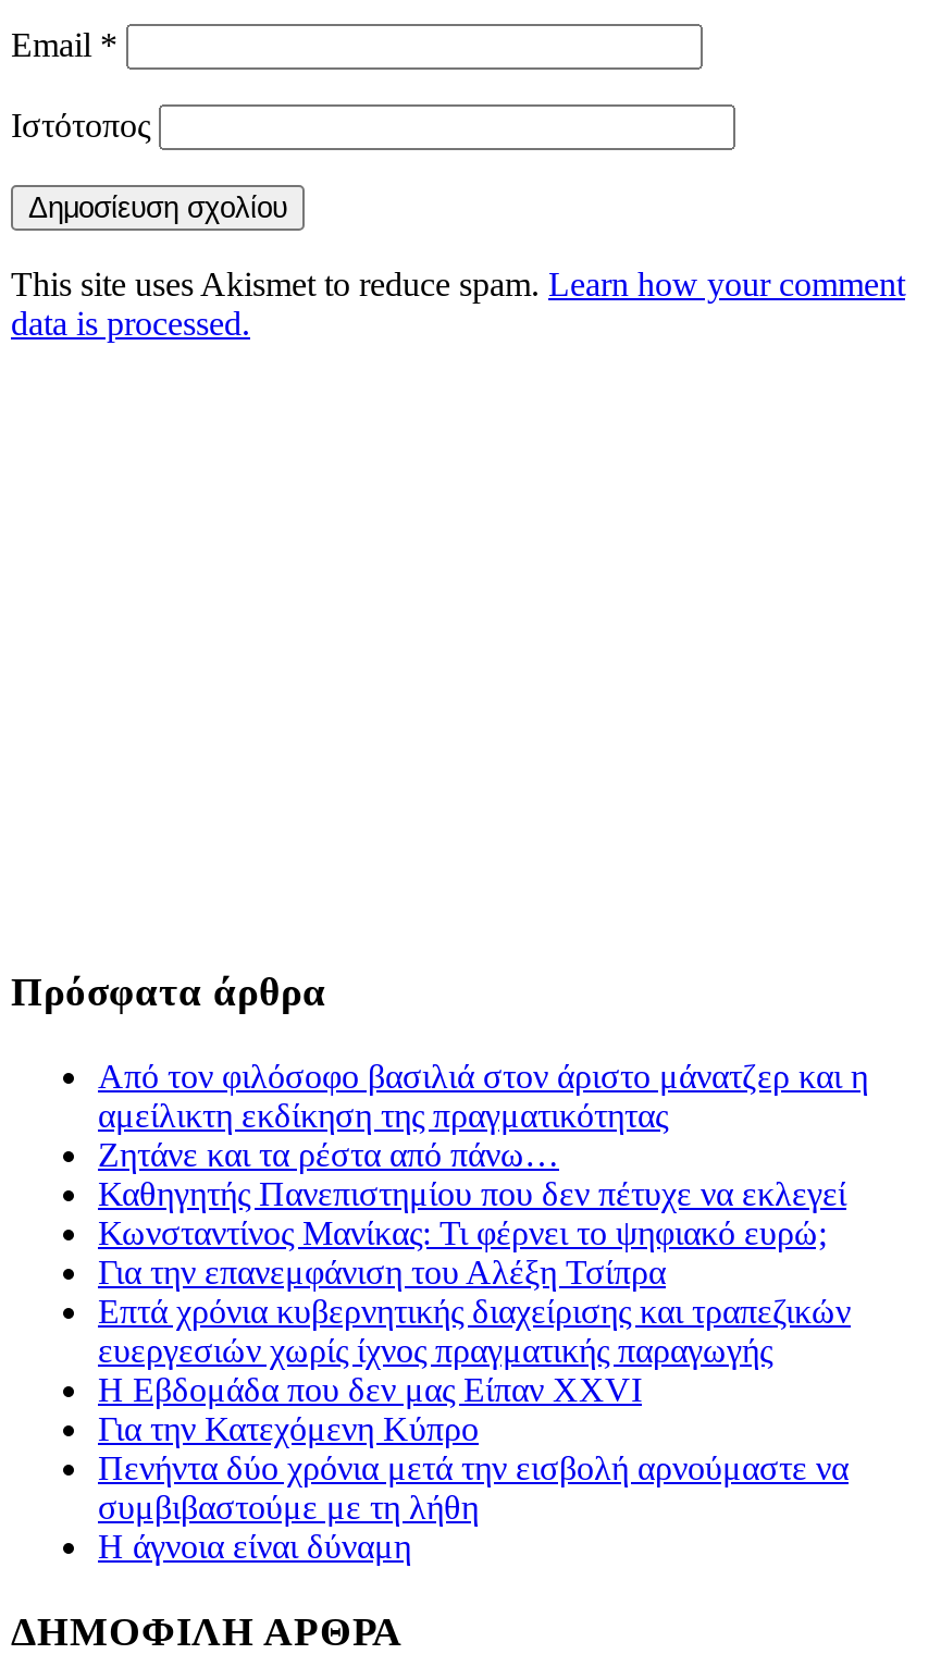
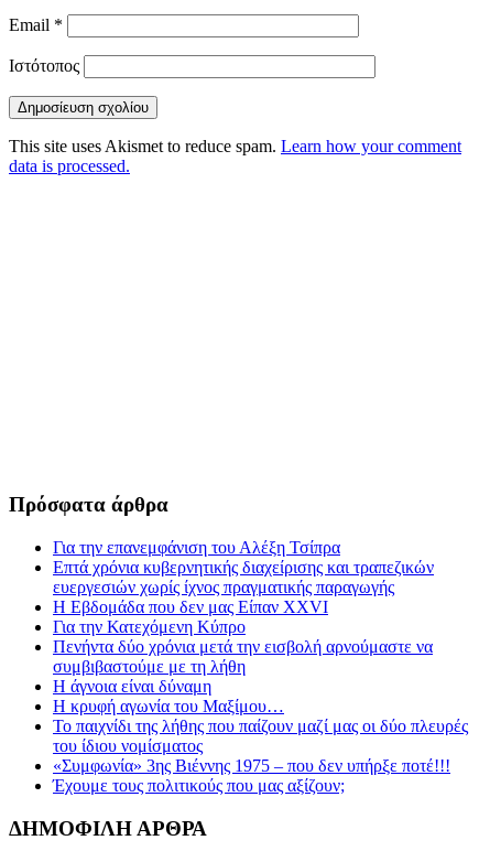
[98,1058,868,1251] Από τον φιλόσοφο βασιλιά στον άριστο μάνατζερ και η | αμείλικτη εκδίκηση της πραγματικότητας | Ζητάνε και τα ρέστα από πάνω… | Καθηγητής Πανεπιστημίου που δεν πέτυχε να εκλεγεί | Κωνσταντίνος Μανίκας: Τι φέρνει το ψηφιακό ευρώ; -> none
moved [98,1254,851,1565] -> [53,538,434,696]: Για την επανεμφάνιση του Αλέξη Τσίπρα | Επτά χρόνια κυβερνητικής διαχείρισης και τραπεζικών | ευεργεσιών χωρίς ίχνος πραγματικής παραγωγής | Η Εβδομάδα που δεν μας Είπαν XXVI | Για την Κατεχόμενη Κύπρο | Πενήντα δύο χρόνια μετά την εισβολή αρνούμαστε να | συμβιβαστούμε με τη λήθη | Η άγνοια είναι δύναμη
none -> [53,697,468,795] Η κρυφή αγωνία του Μαξίμου… | Το παιχνίδι της λήθης που παίζουν μαζί μας οι δύο πλευρές | του ίδιου νομίσματος | «Συμφωνία» 3ης Βιέννης 1975 – που δεν υπήρξε ποτέ!!! | Έχουμε τους πολιτικούς που μας αξίζουν;

